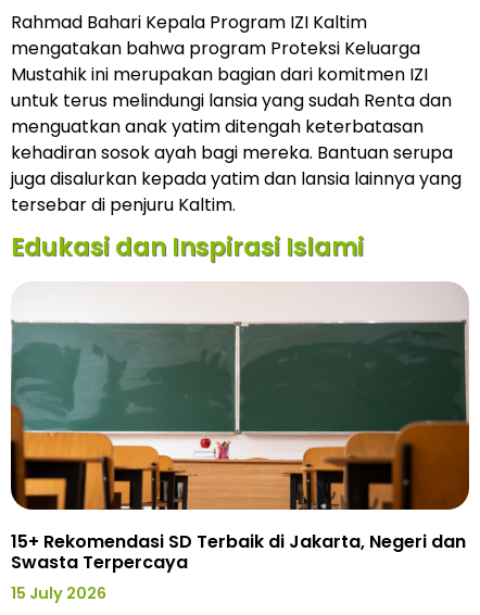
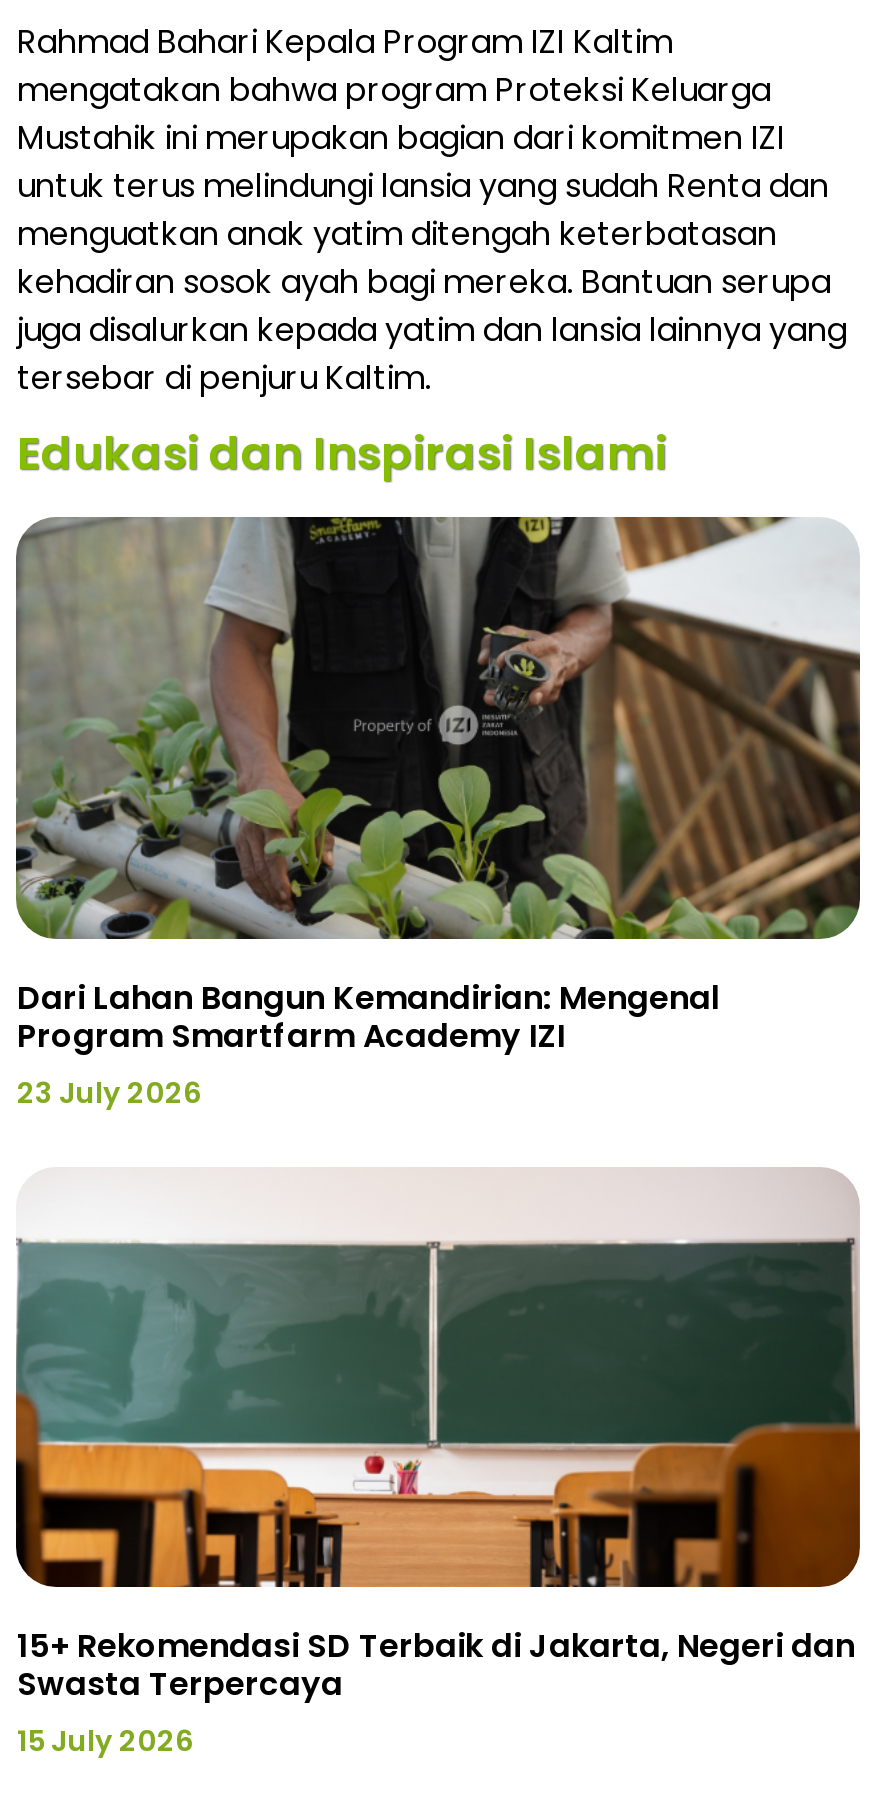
none -> [14,514,860,1112] [image] | Dari Lahan Bangun Kemandirian: Mengenal | Program Smartfarm Academy IZI | 23 July 2026

